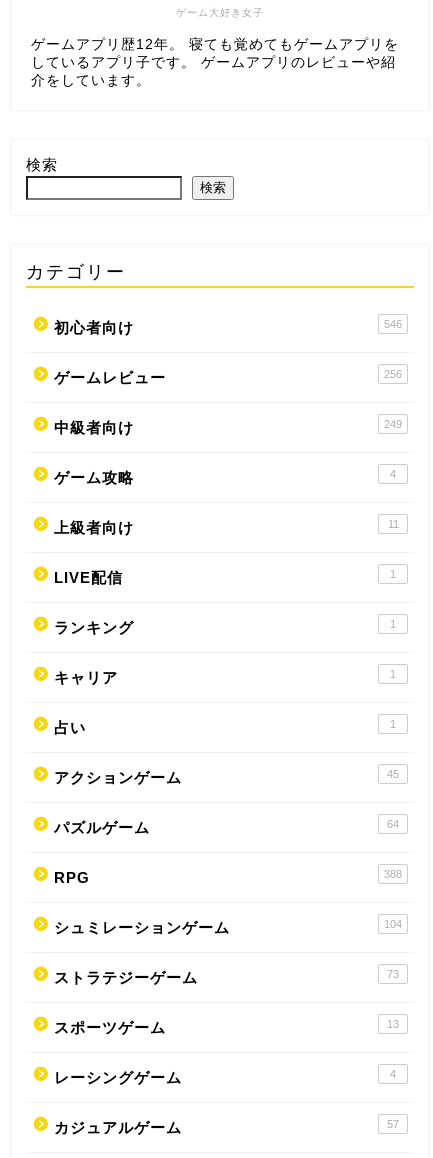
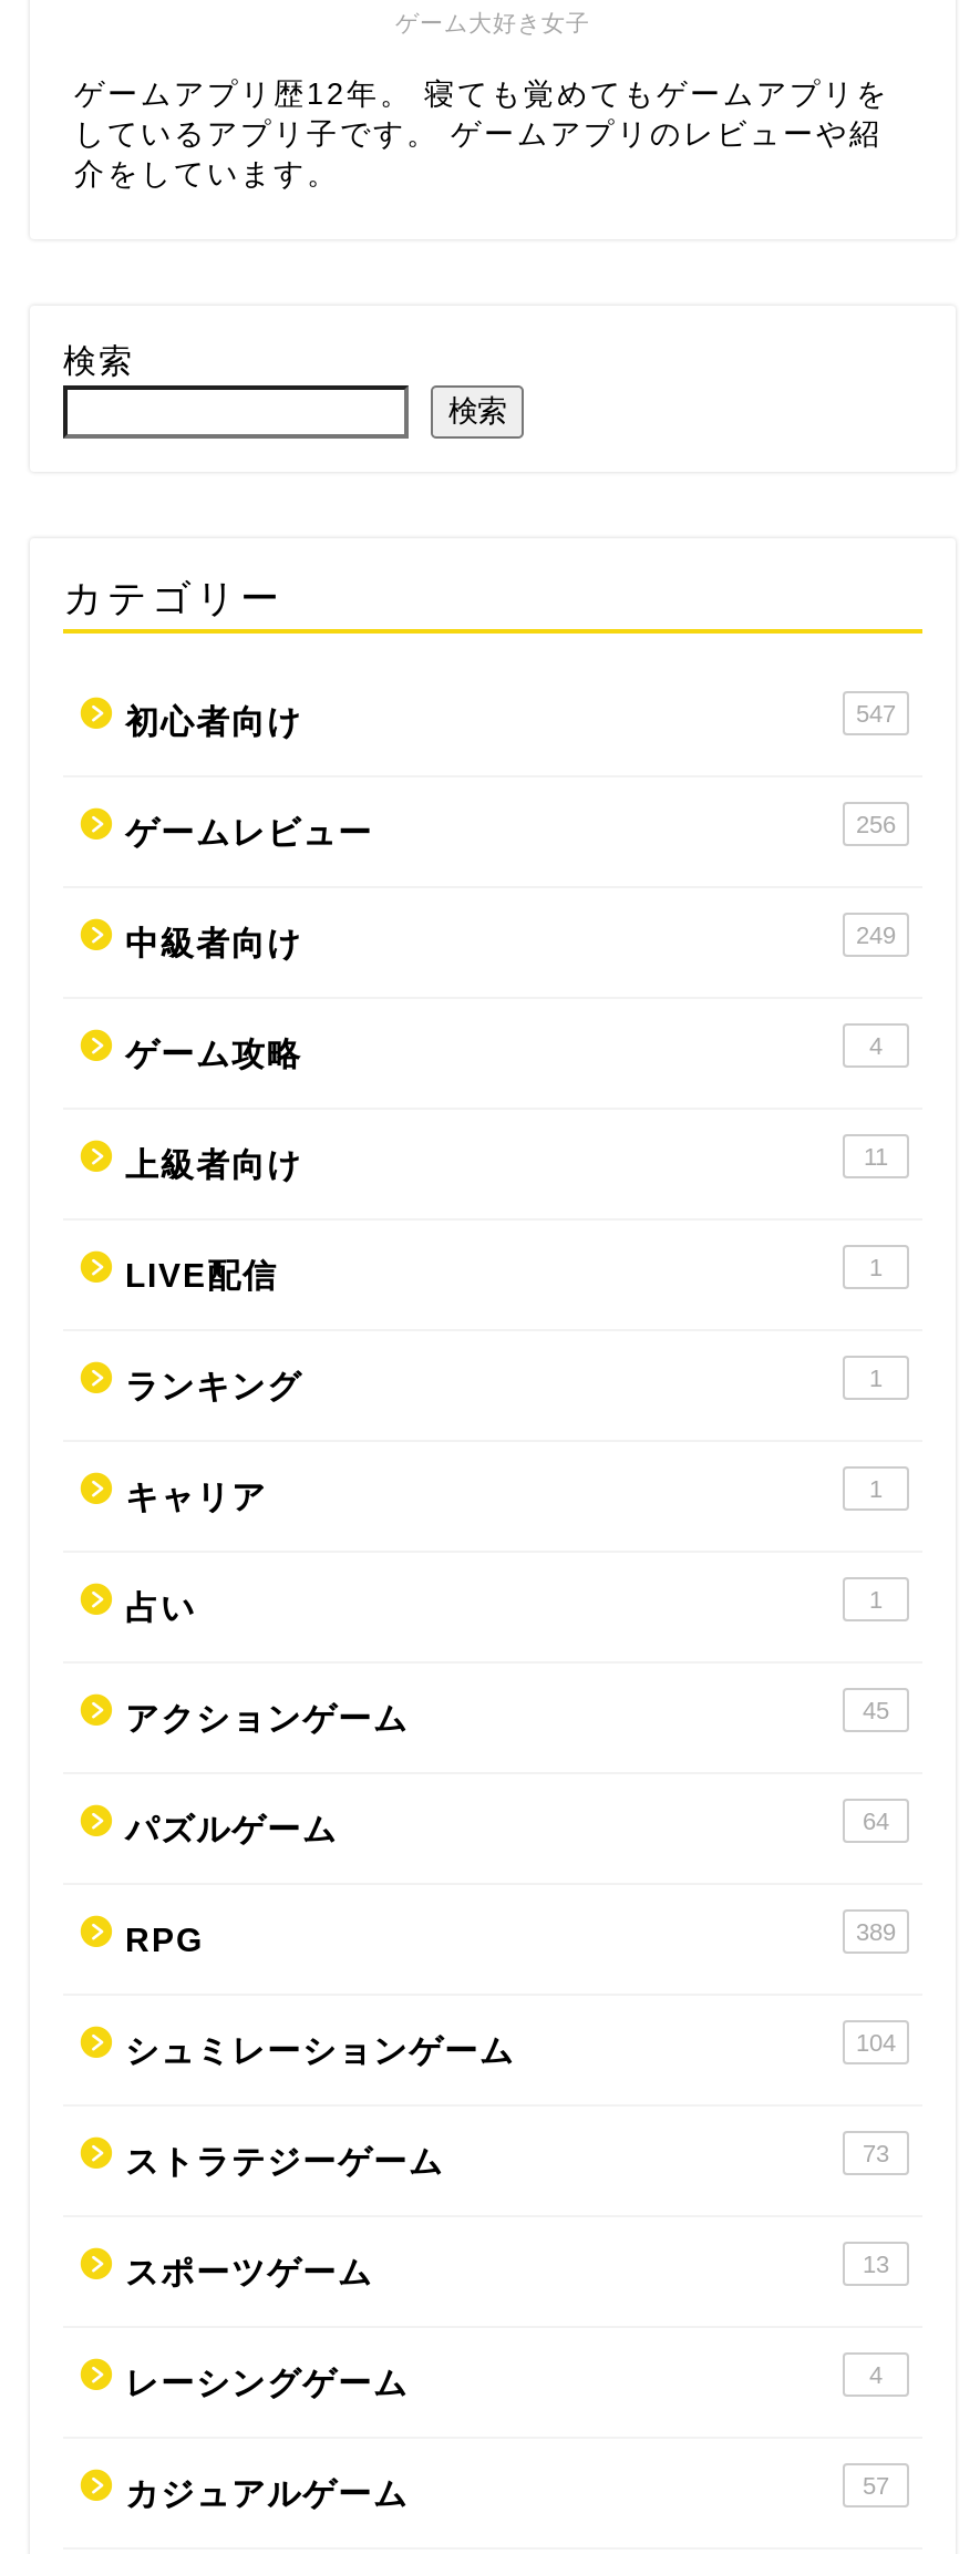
[384,318,402,330] 546 -> [856,700,896,726] 547
[384,868,402,880] 388 -> [856,1918,896,1944] 389

